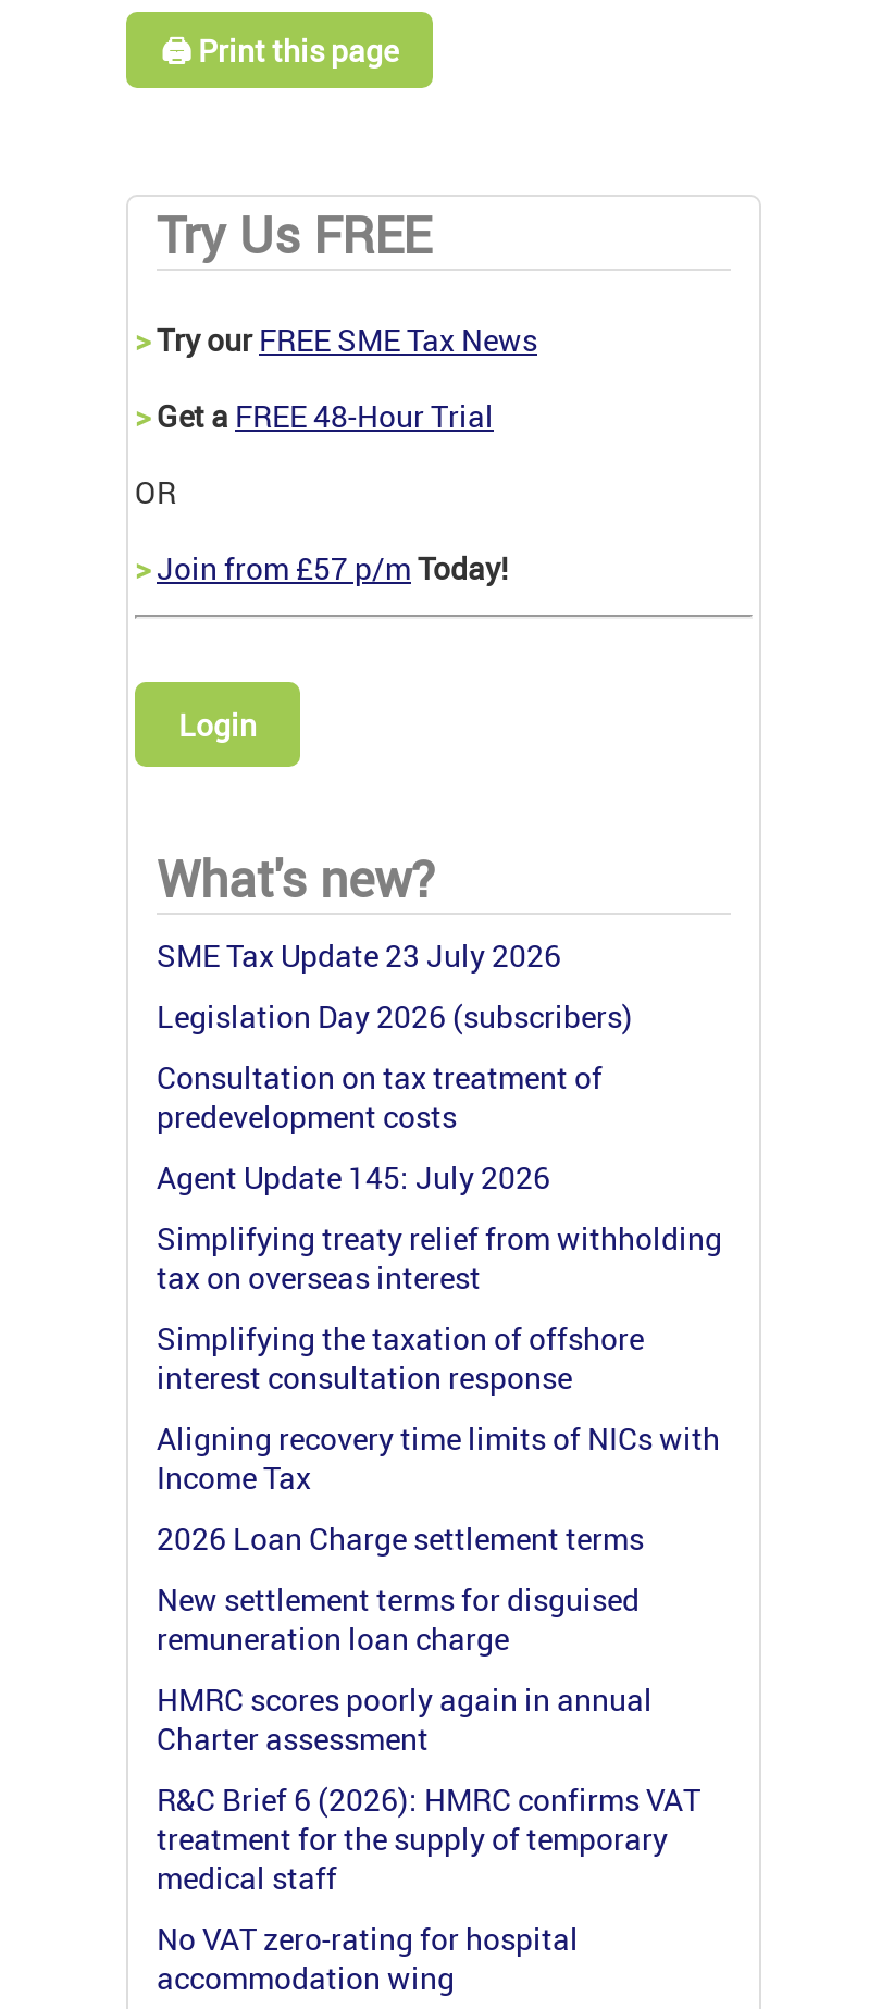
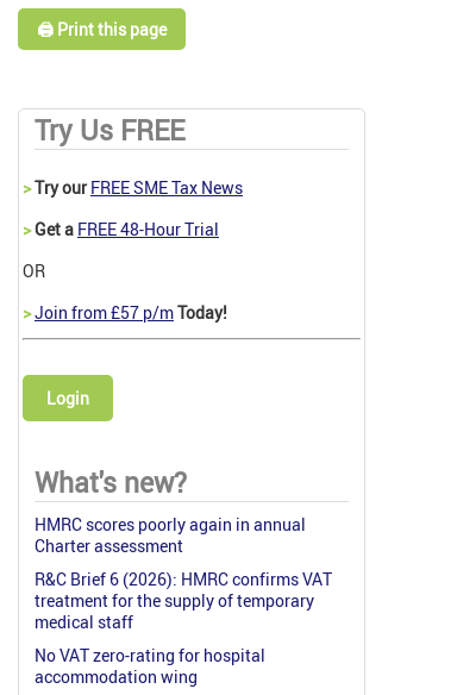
[157,933,722,1658] SME Tax Update 23 July 2026 | Legislation Day 2026 (subscribers) | Consultation on tax treatment of | predevelopment costs | Agent Update 145: July 2026 | Simplifying treaty relief from withholding | tax on overseas interest | Simplifying the taxation of offshore | interest consultation response | Aligning recovery time limits of NICs with | Income Tax | 2026 Loan Charge settlement terms | New settlement terms for disguised | remuneration loan charge -> none

